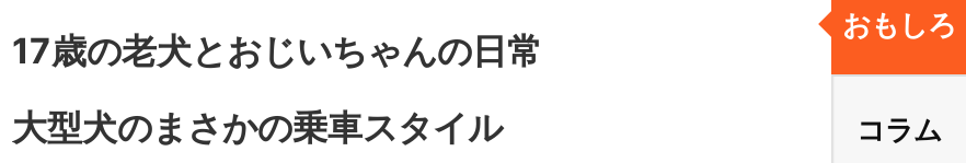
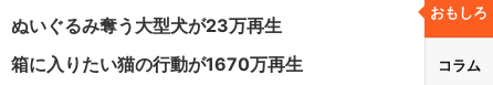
[12,28,542,72] 17歳の老犬とおじいちゃんの日常 -> [11,14,282,36] ぬいぐるみ奪う大型犬が23万再生
[12,105,503,149] 大型犬のまさかの乗車スタイル -> [11,53,303,75] 箱に入りたい猫の行動が1670万再生

